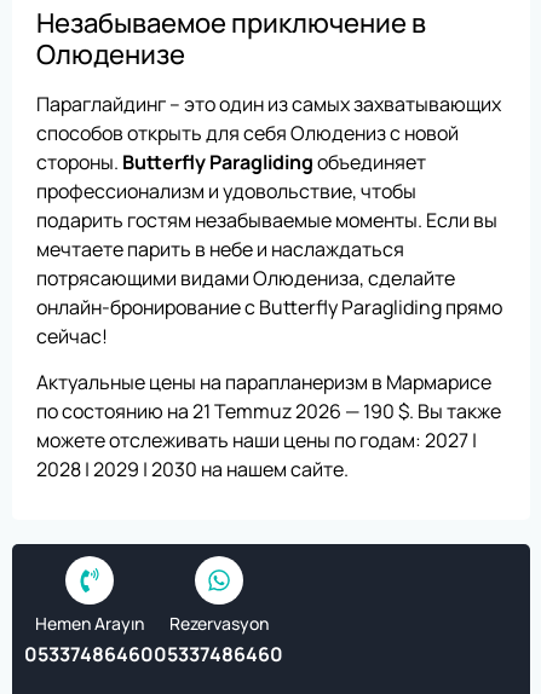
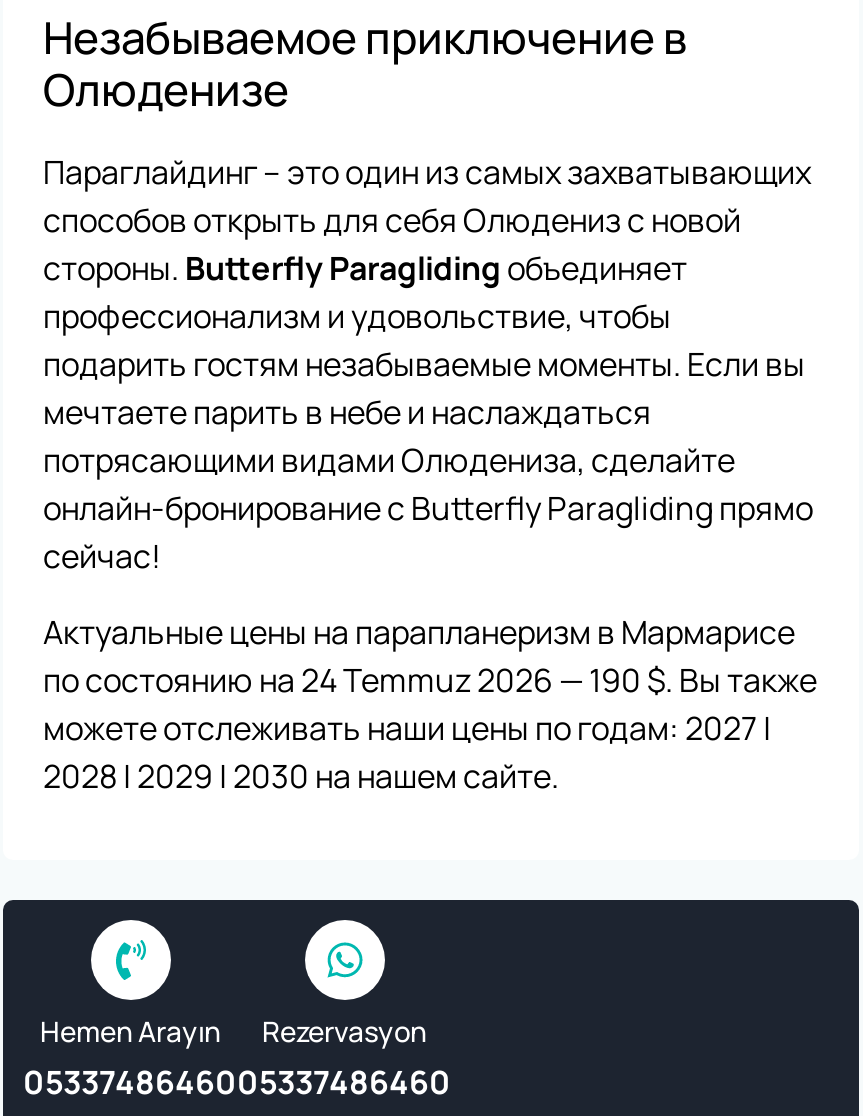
[36,398,501,425] по состоянию на 21 Temmuz 2026 — 190 $. Вы также -> [43,659,817,703] по состоянию на 24 Temmuz 2026 — 190 $. Вы также

